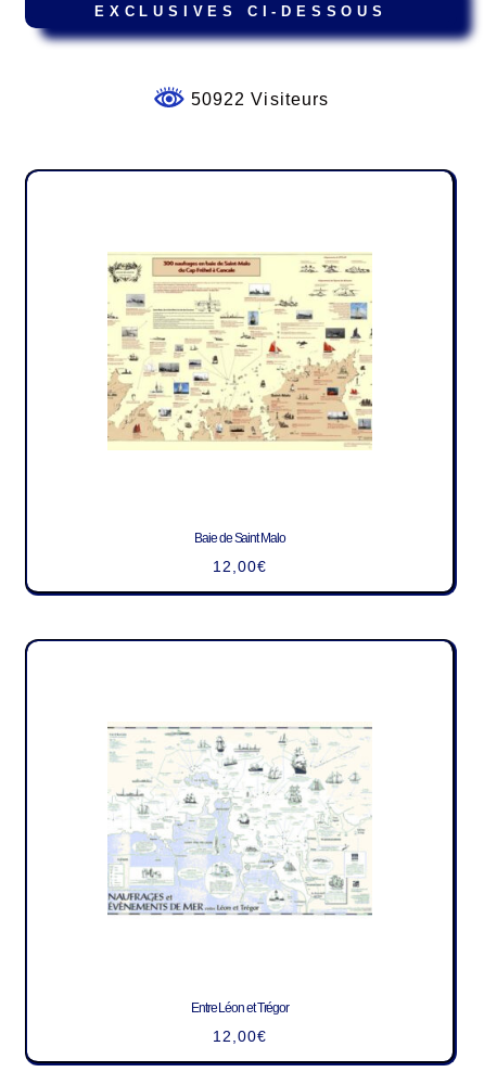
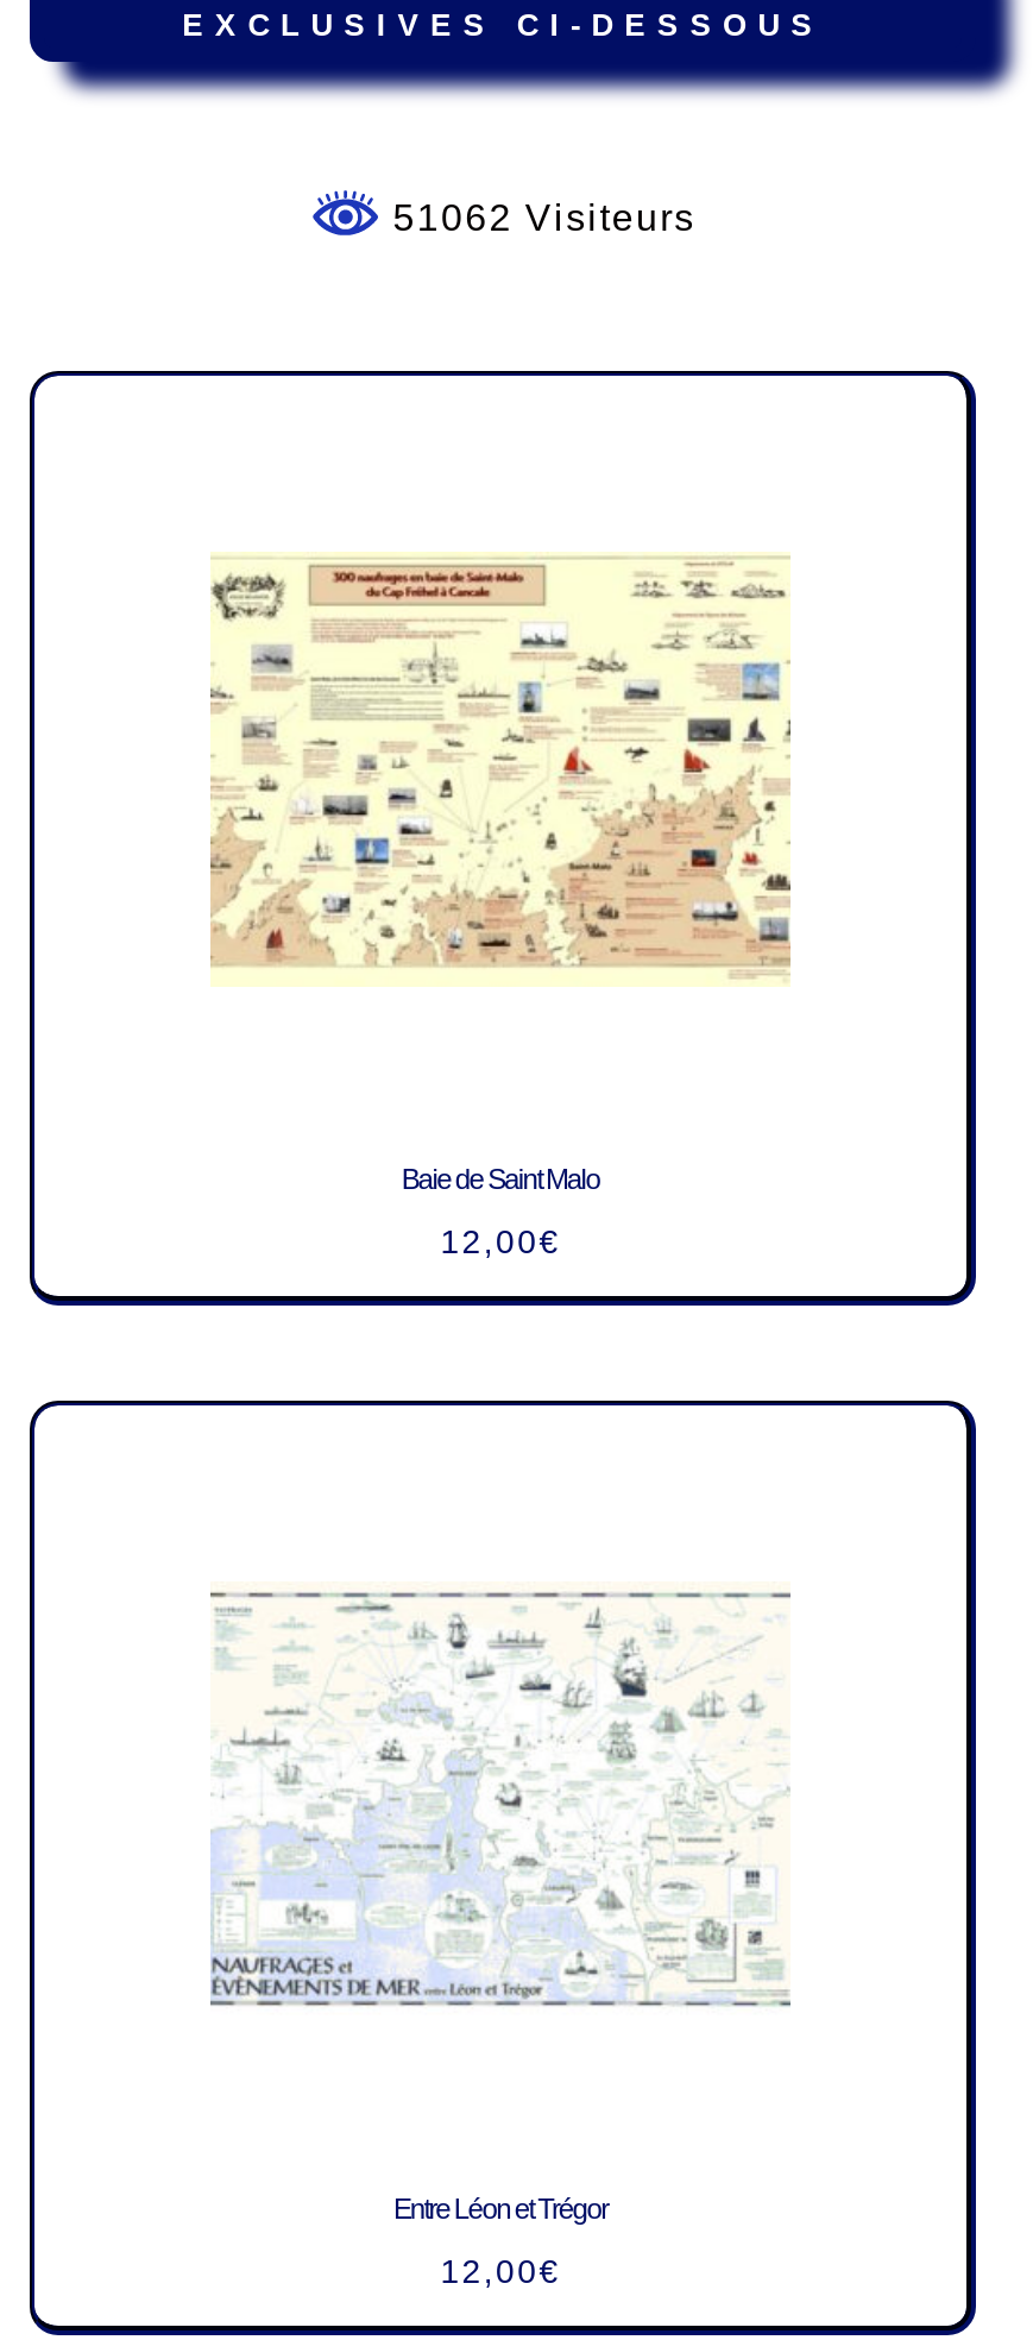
[185,90,329,109] 50922 Visiteurs -> [381,197,696,238] 51062 Visiteurs

